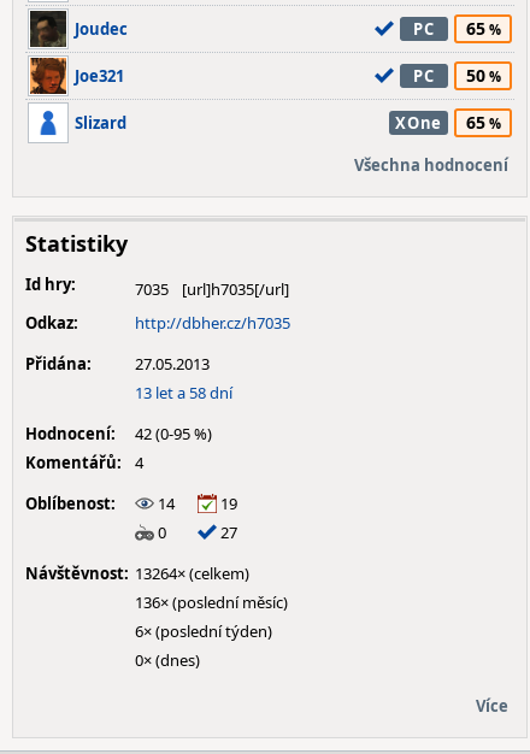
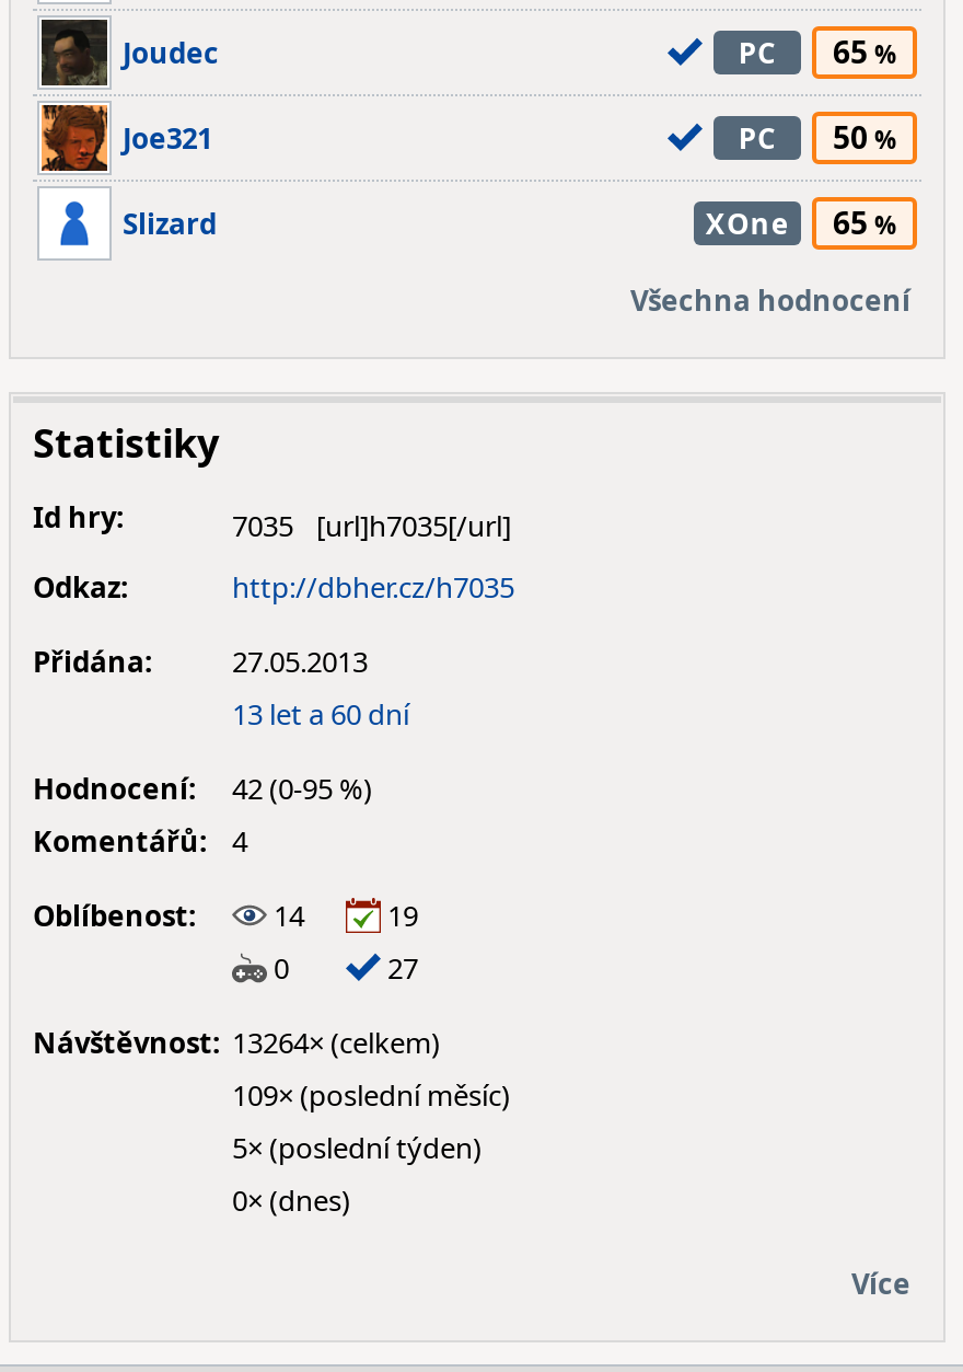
[135,382,232,403] 13 let a 58 dní -> [232,694,409,734] 13 let a 60 dní
[135,591,288,613] 136× (poslední měsíc) -> [232,1075,510,1115] 109× (poslední měsíc)
[135,620,272,642] 6× (poslední týden) -> [232,1128,481,1167] 5× (poslední týden)

